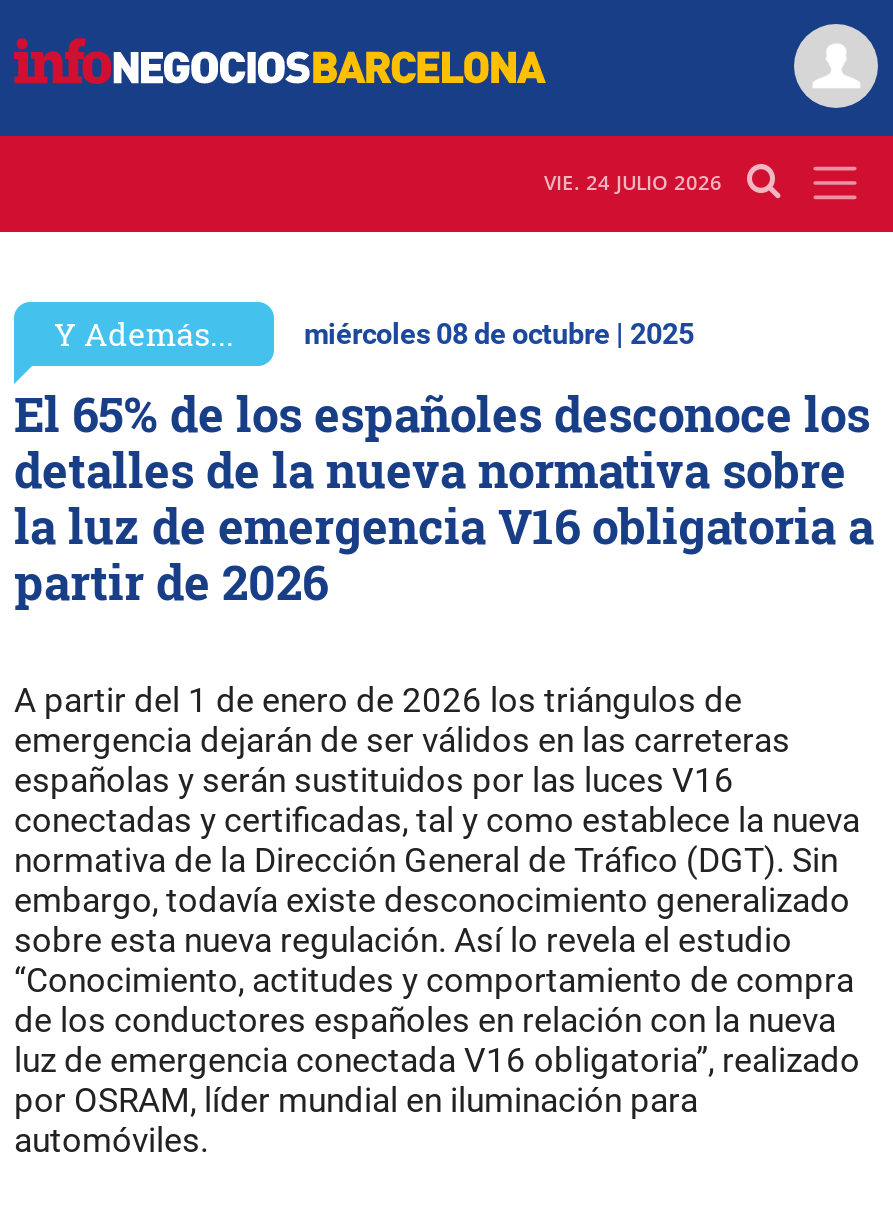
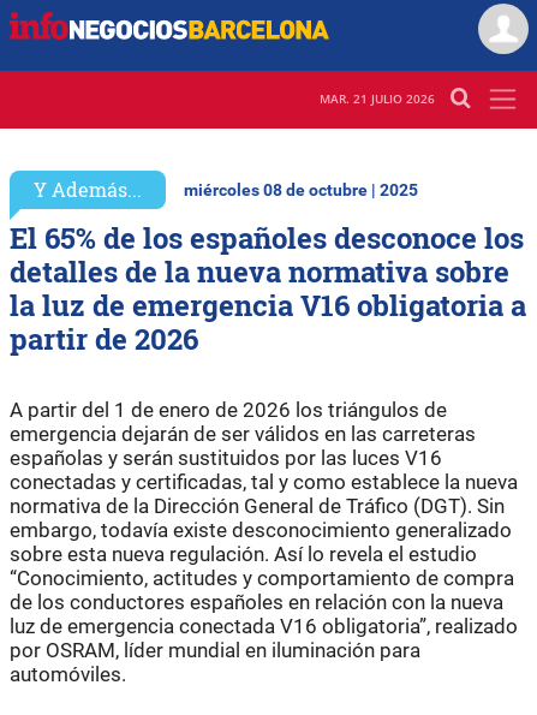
[544,169,722,197] VIE. 24 JULIO 2026 -> [320,90,435,107] MAR. 21 JULIO 2026

